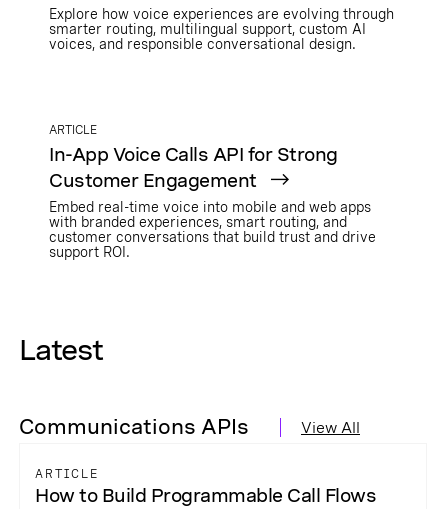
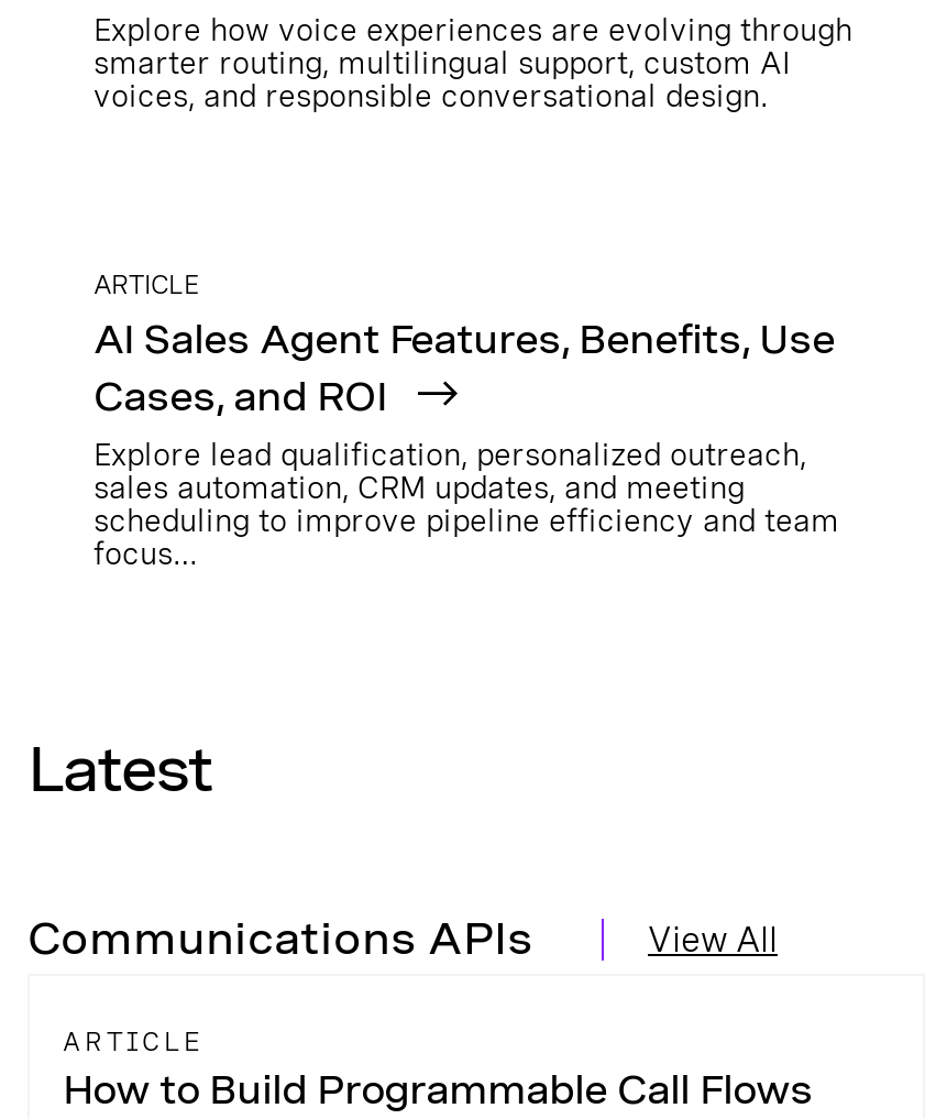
[49,144,376,260] In-App Voice Calls API for Strong | Customer Engagement | Embed real-time voice into mobile and web apps | with branded experiences, smart routing, and | customer conversations that build trust and drive | support ROI. -> [93,316,839,571] AI Sales Agent Features, Benefits, Use | Cases, and ROI | Explore lead qualification, personalized outreach, | sales automation, CRM updates, and meeting | scheduling to improve pipeline efficiency and team | focus…

